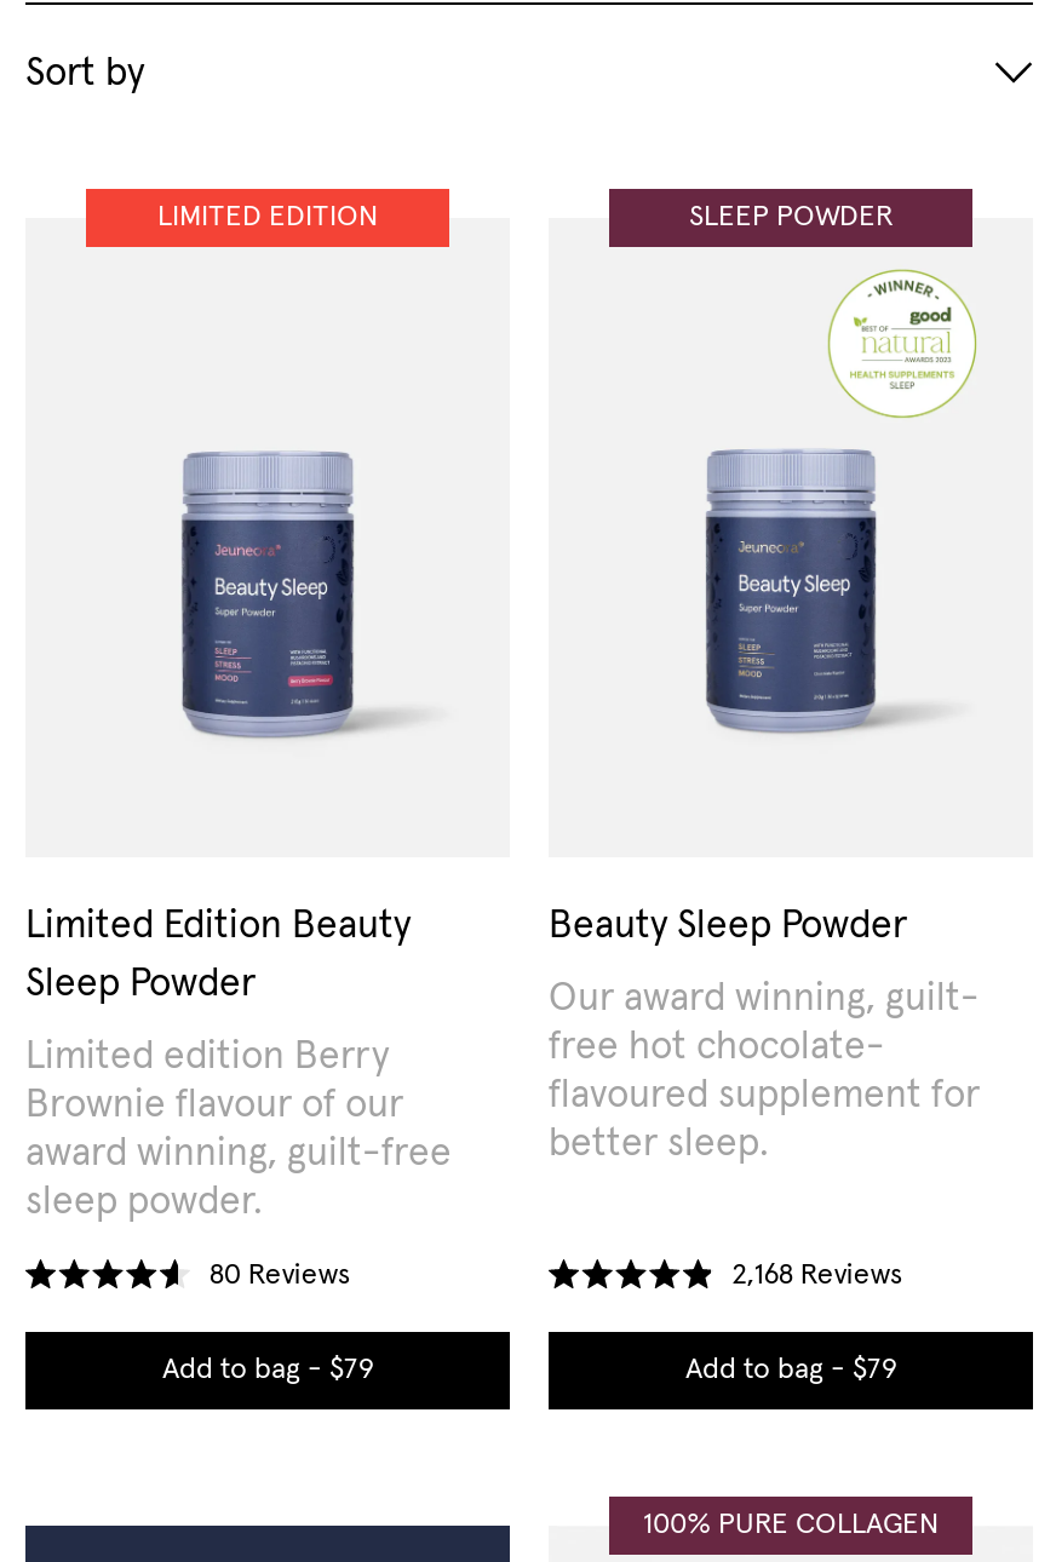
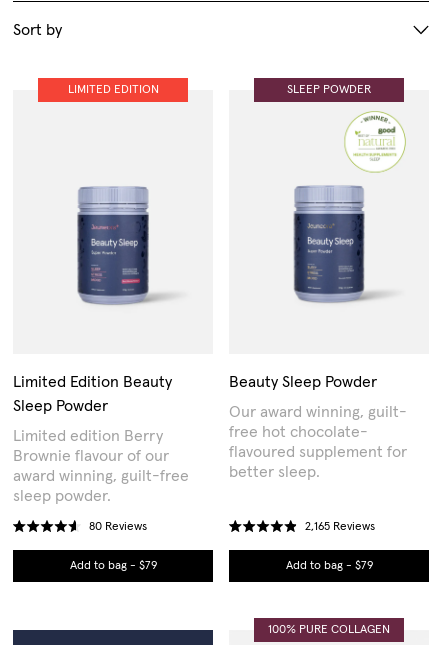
[732,1262,902,1291] 2,168 Reviews -> [305,521,375,533] 2,165 Reviews

